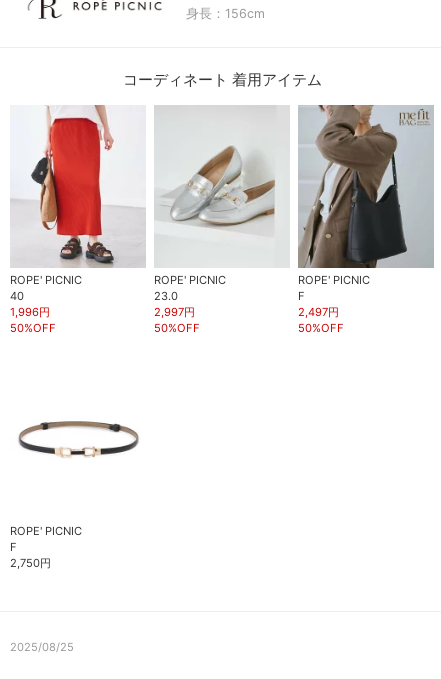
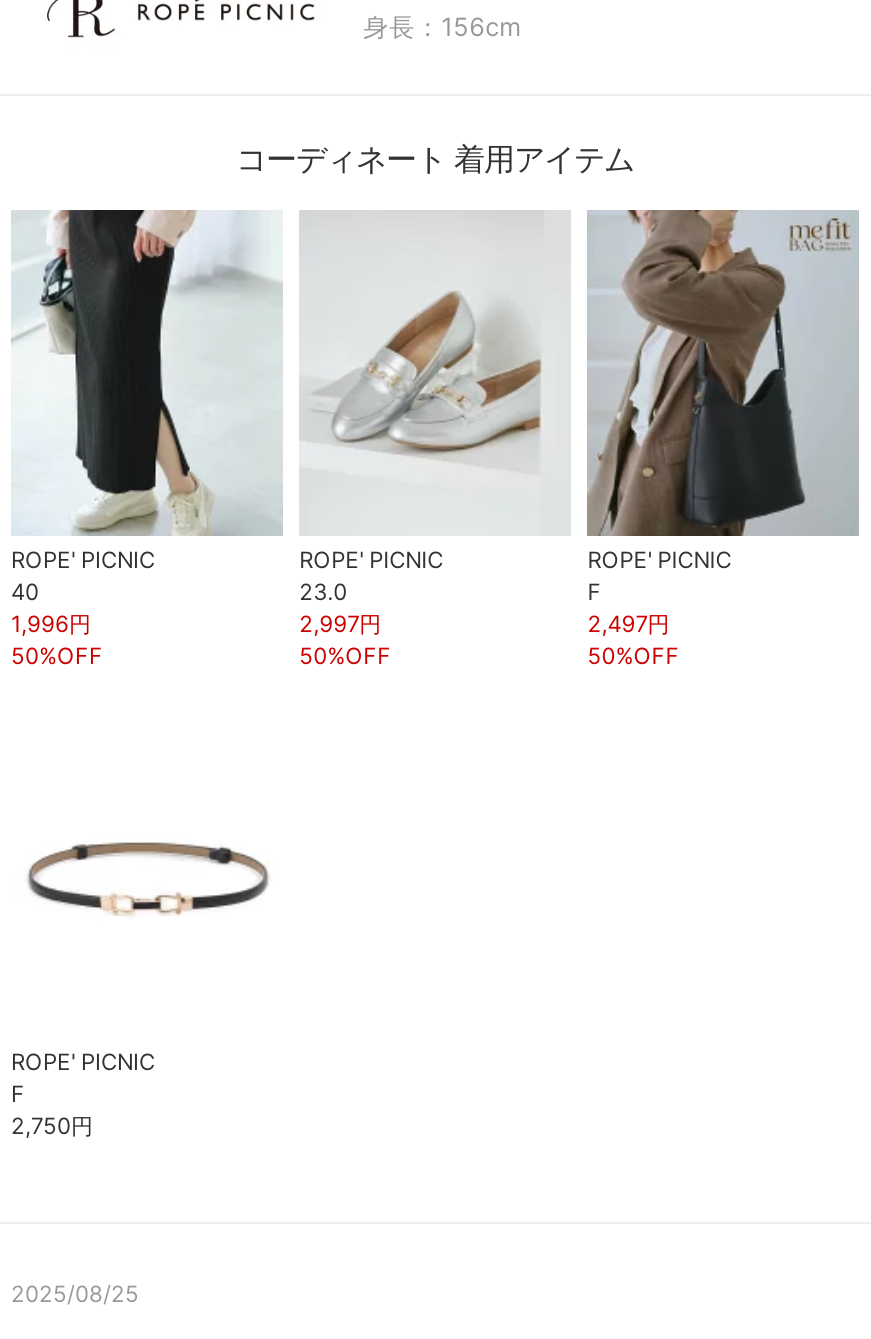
[11,105,144,267] [image] -> [13,208,281,536] [image]

